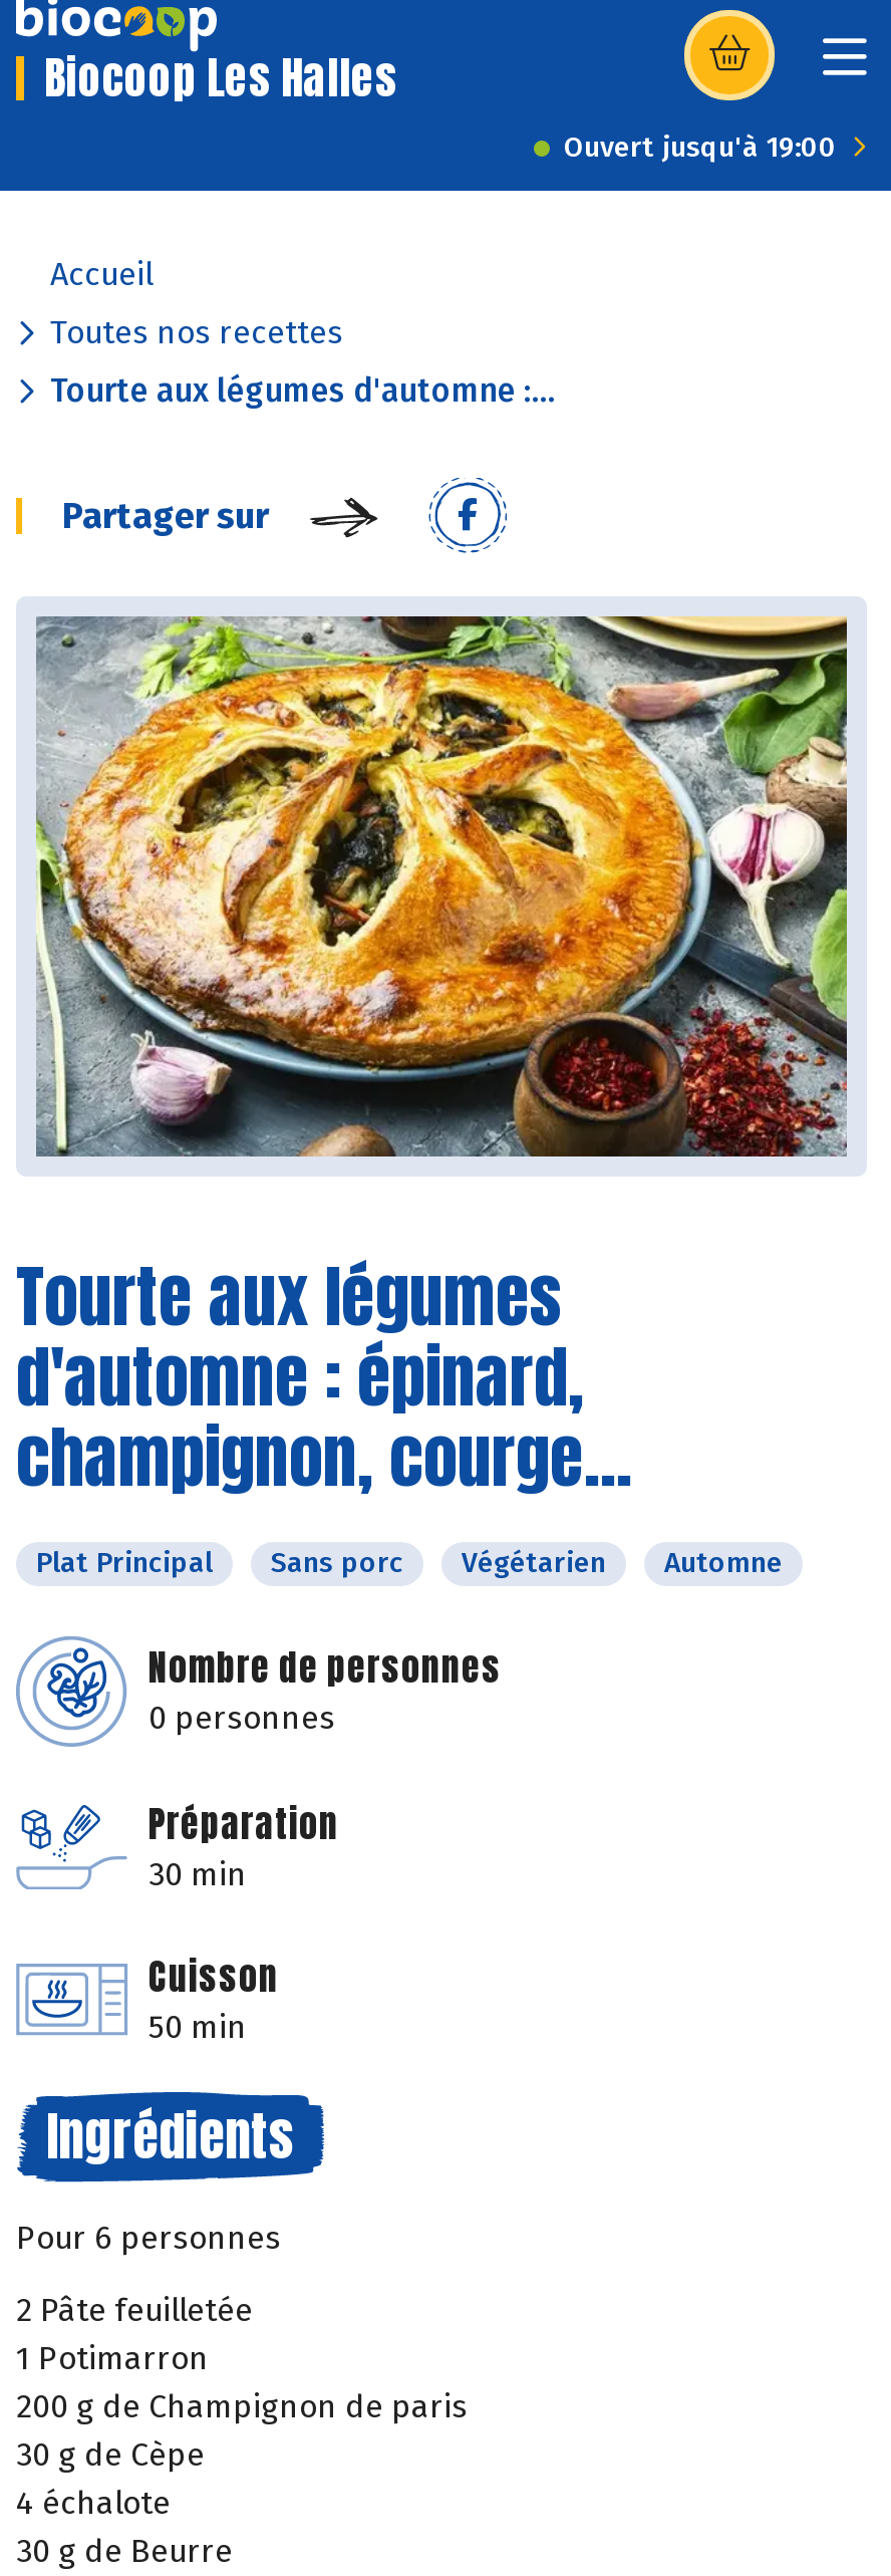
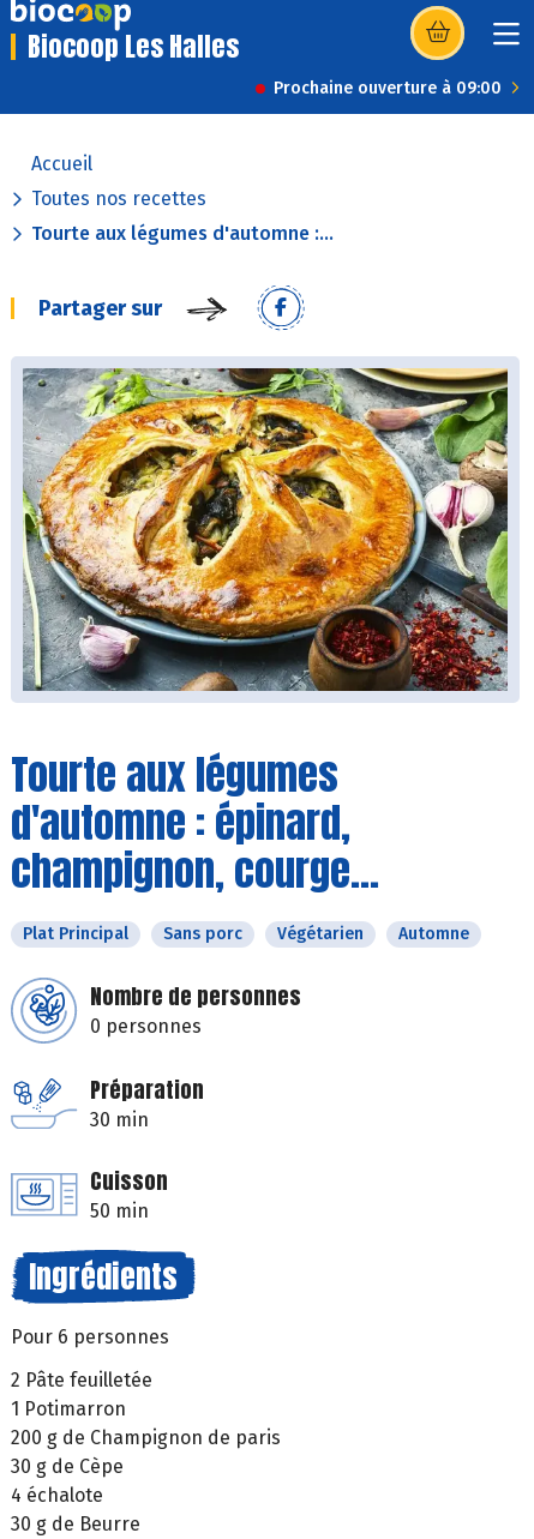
[564,131,837,165] Ouvert jusqu'à 19:00 -> [274,78,502,98] Prochaine ouverture à 09:00

